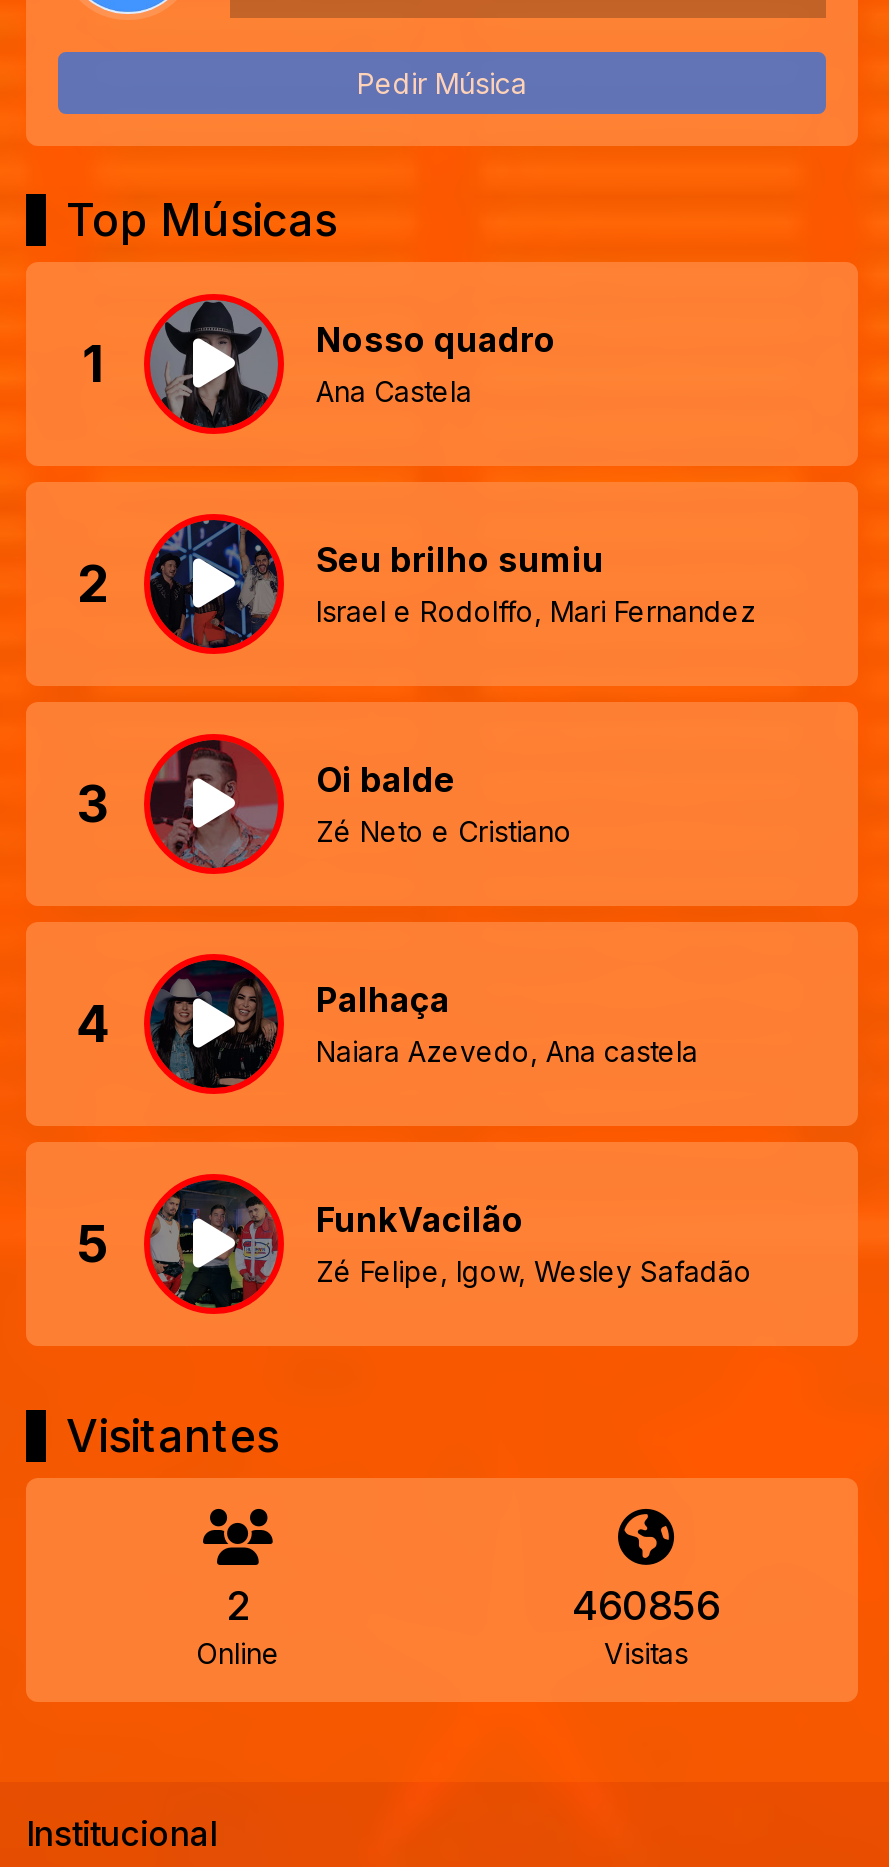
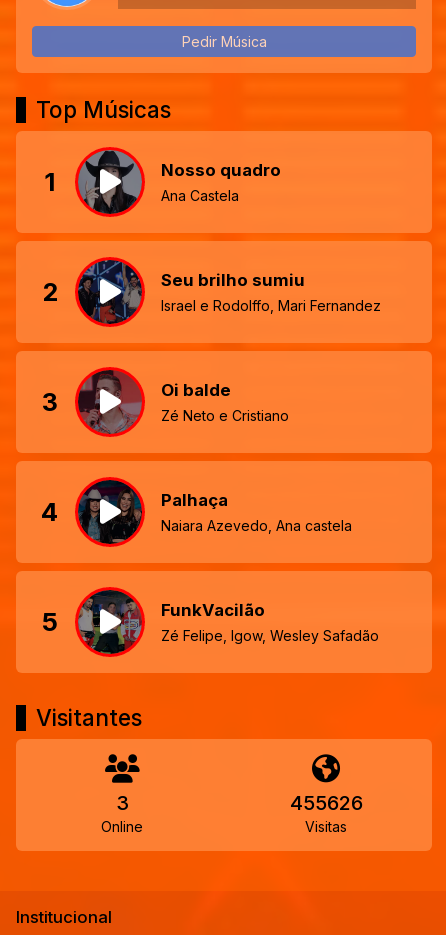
[226,1581,250,1629] 2 -> [115,791,128,815] 3
[572,1581,720,1629] 460856 -> [289,791,362,815] 455626

